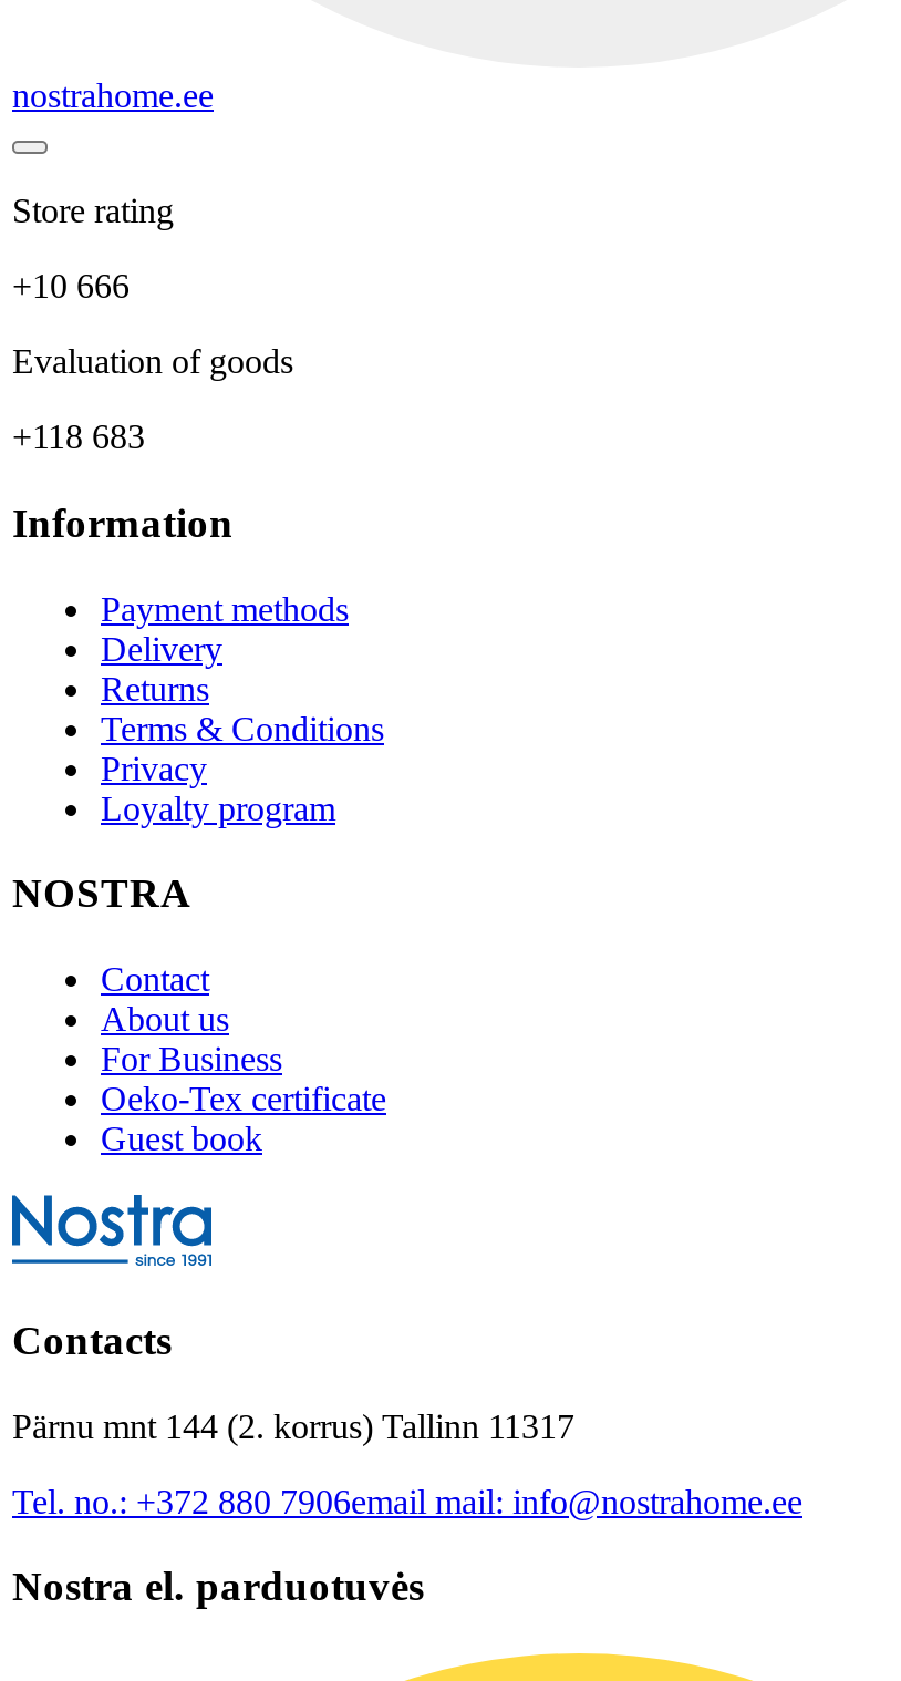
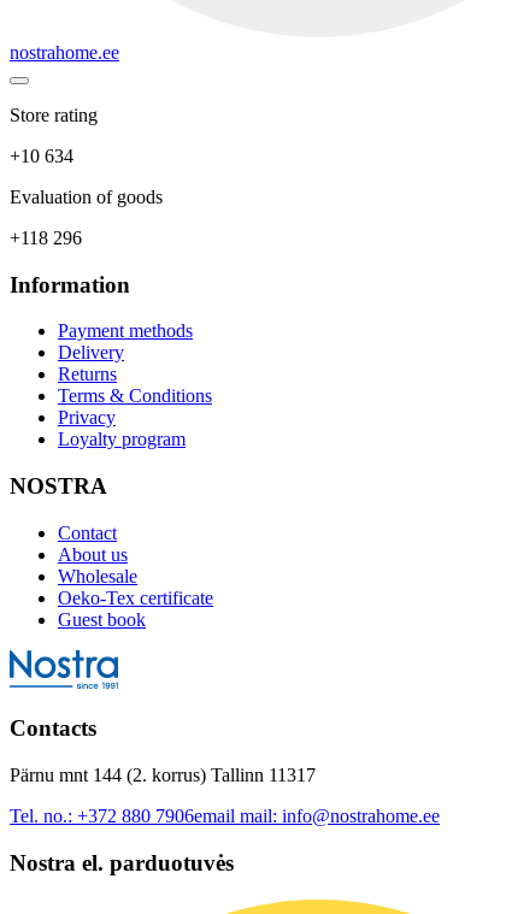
[12,268,130,305] +10 666 -> [10,145,73,166] +10 634
[12,418,145,456] +118 683 -> [10,227,82,248] +118 296
[101,1040,282,1078] For Business -> [58,566,137,586] Wholesale

